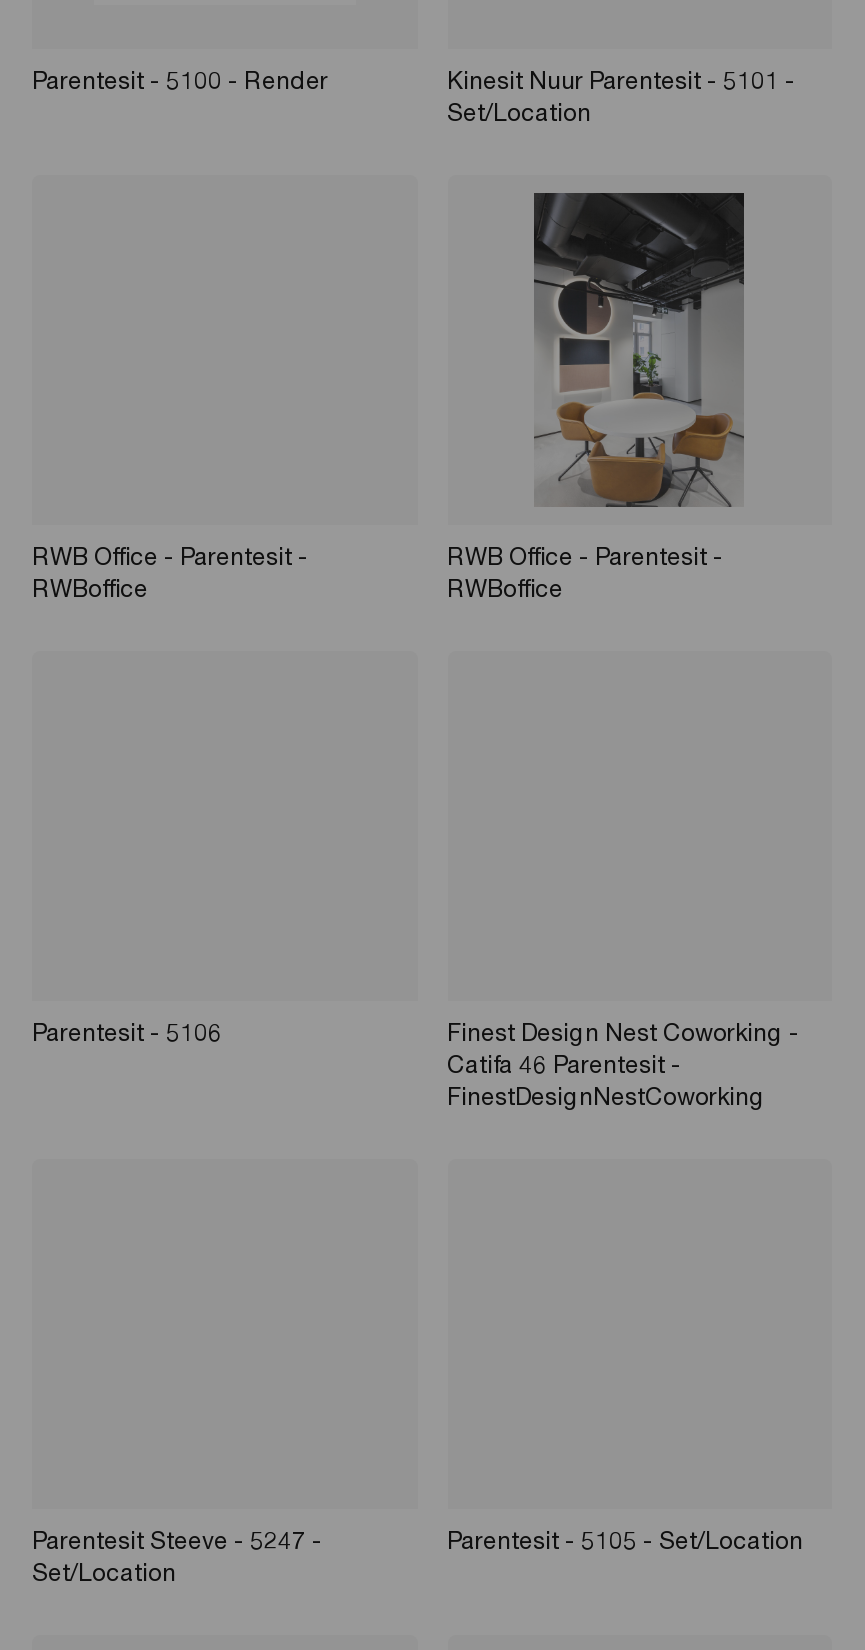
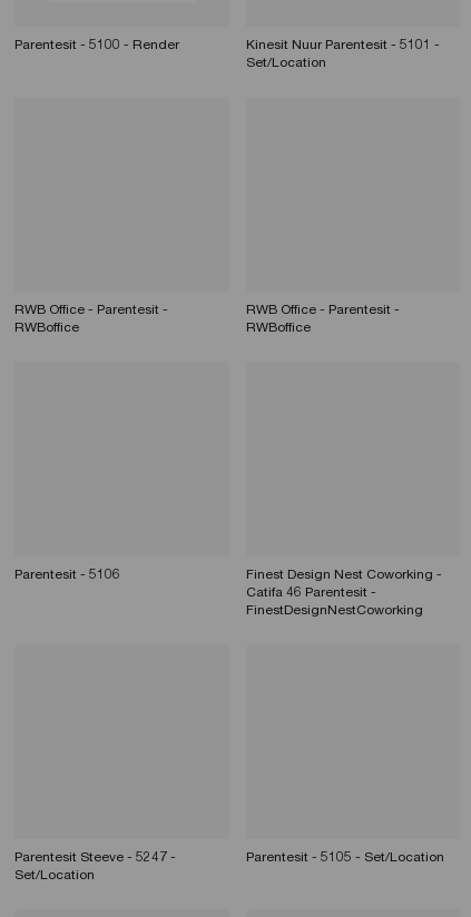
[532,191,746,509] [image] -> none

